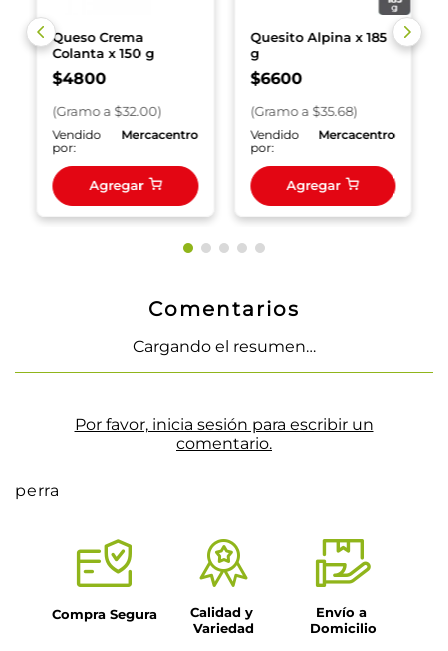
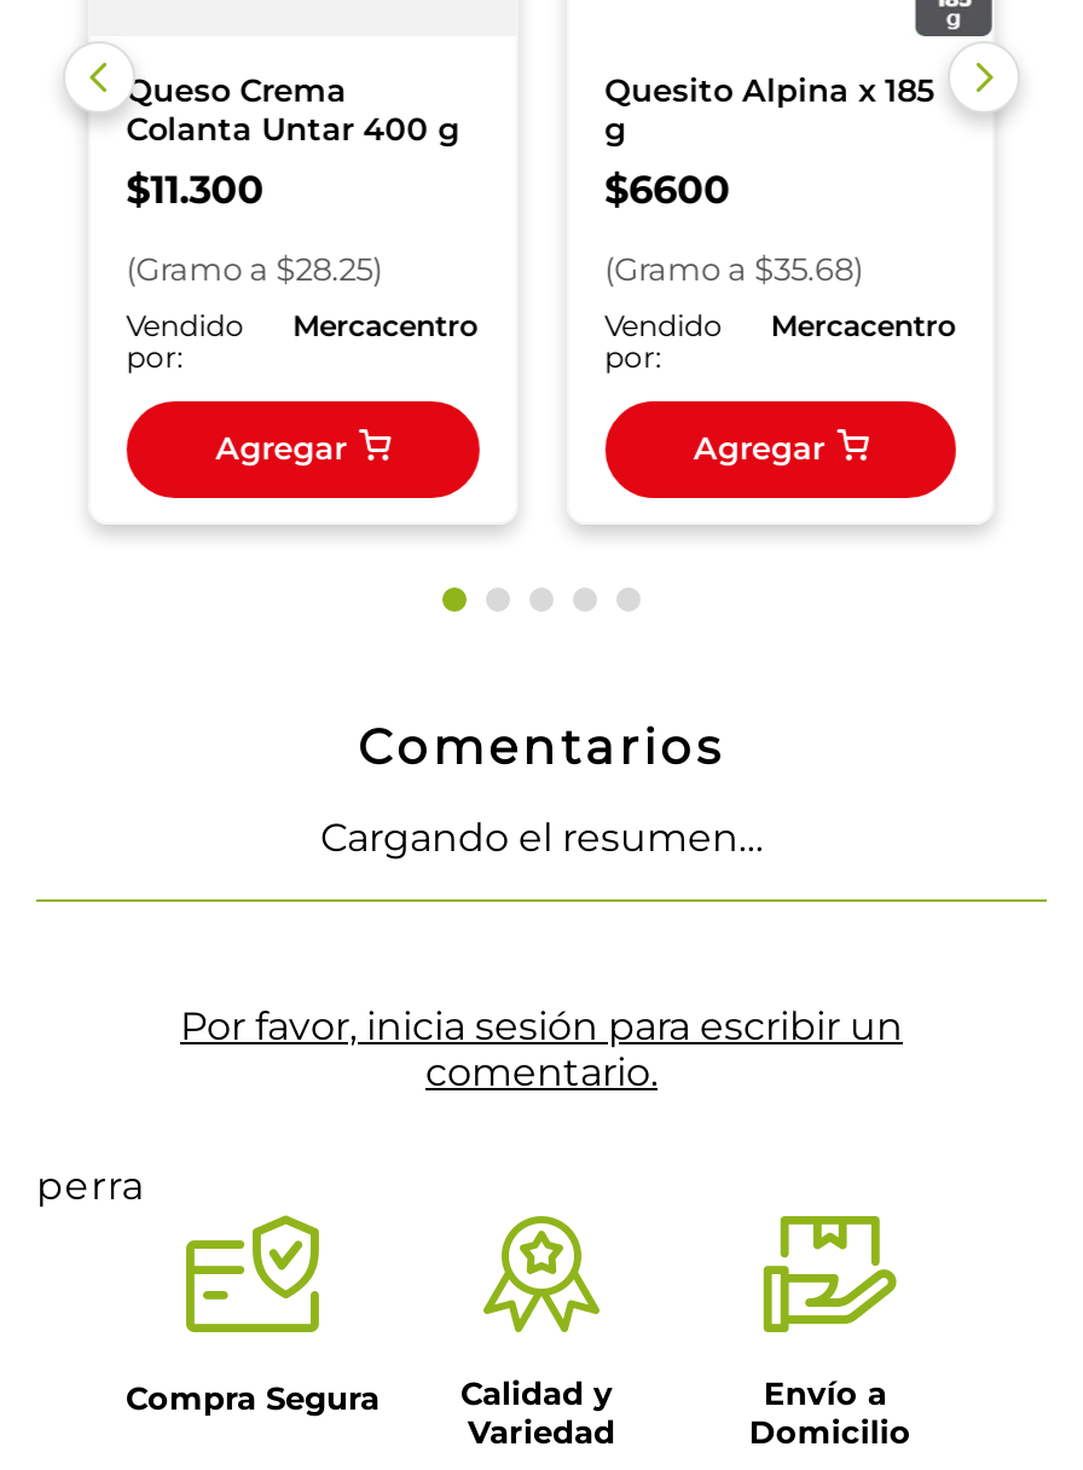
[52,45,154,88] Colanta x 150 g | $4800 -> [126,109,460,213] Colanta Untar 400 g | $11.300
[52,103,161,119] (Gramo a $32.00) -> [126,249,382,287] (Gramo a $28.25)

